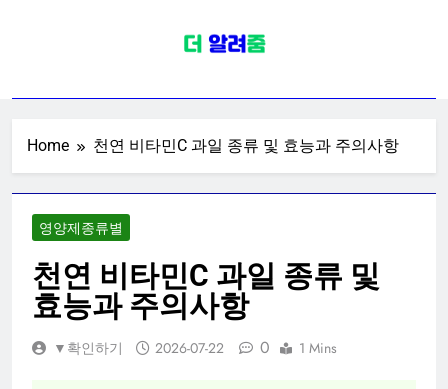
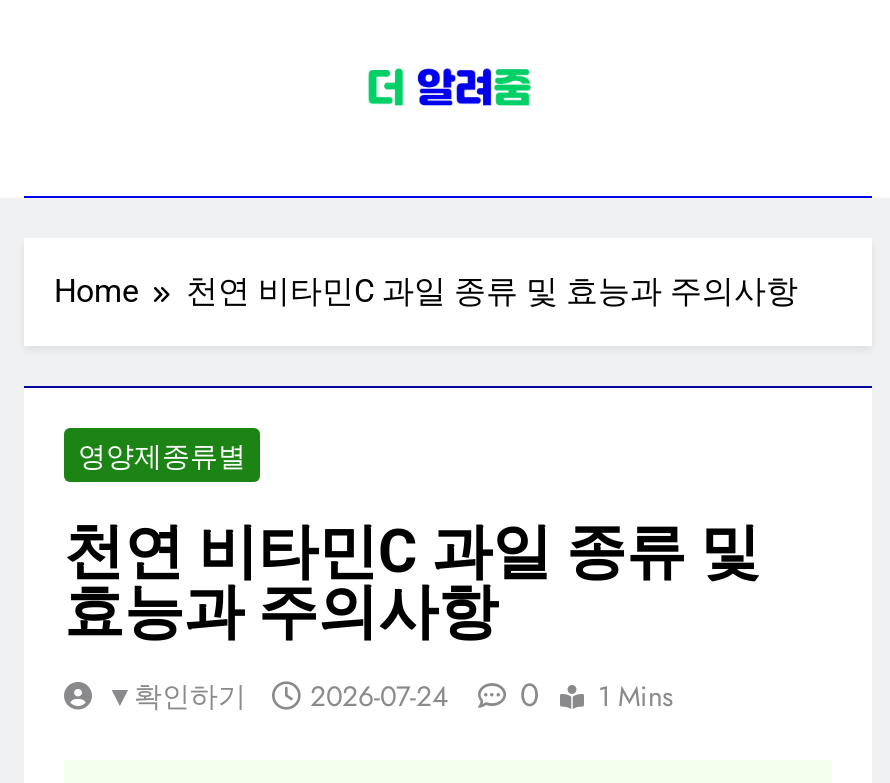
[155,338,224,358] 2026-07-22 -> [310,675,448,715] 2026-07-24

